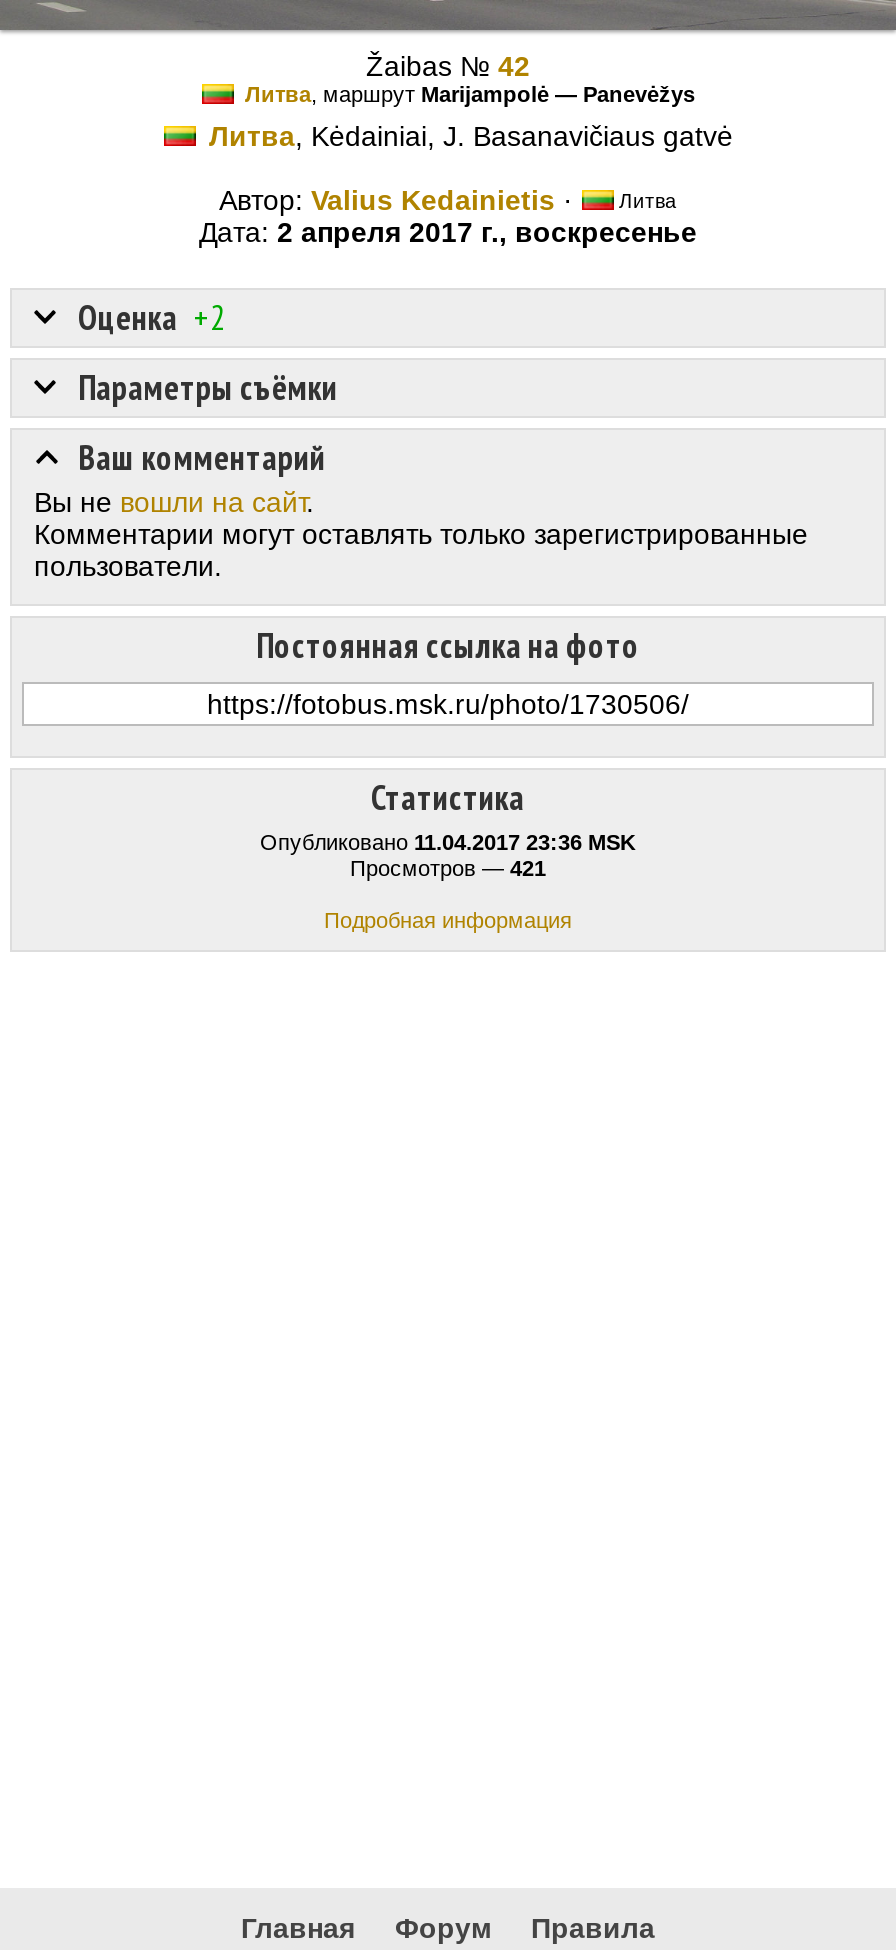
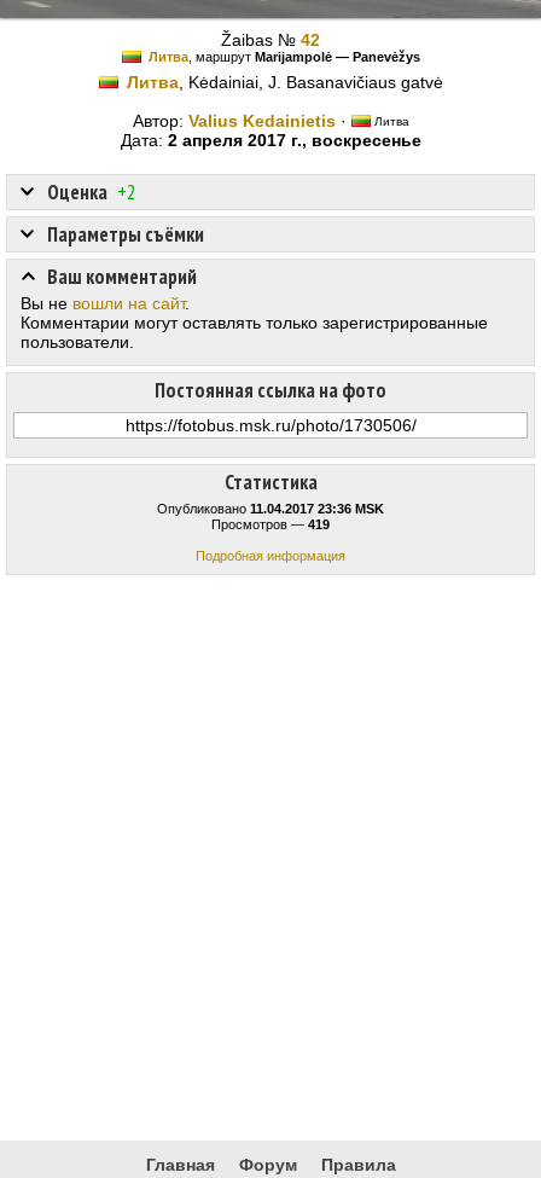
[350,856,546,880] Просмотров — 421 -> [211,517,330,532] Просмотров — 419

